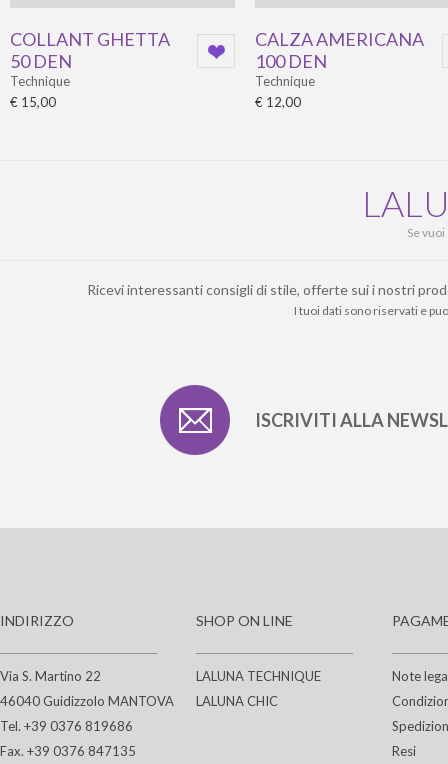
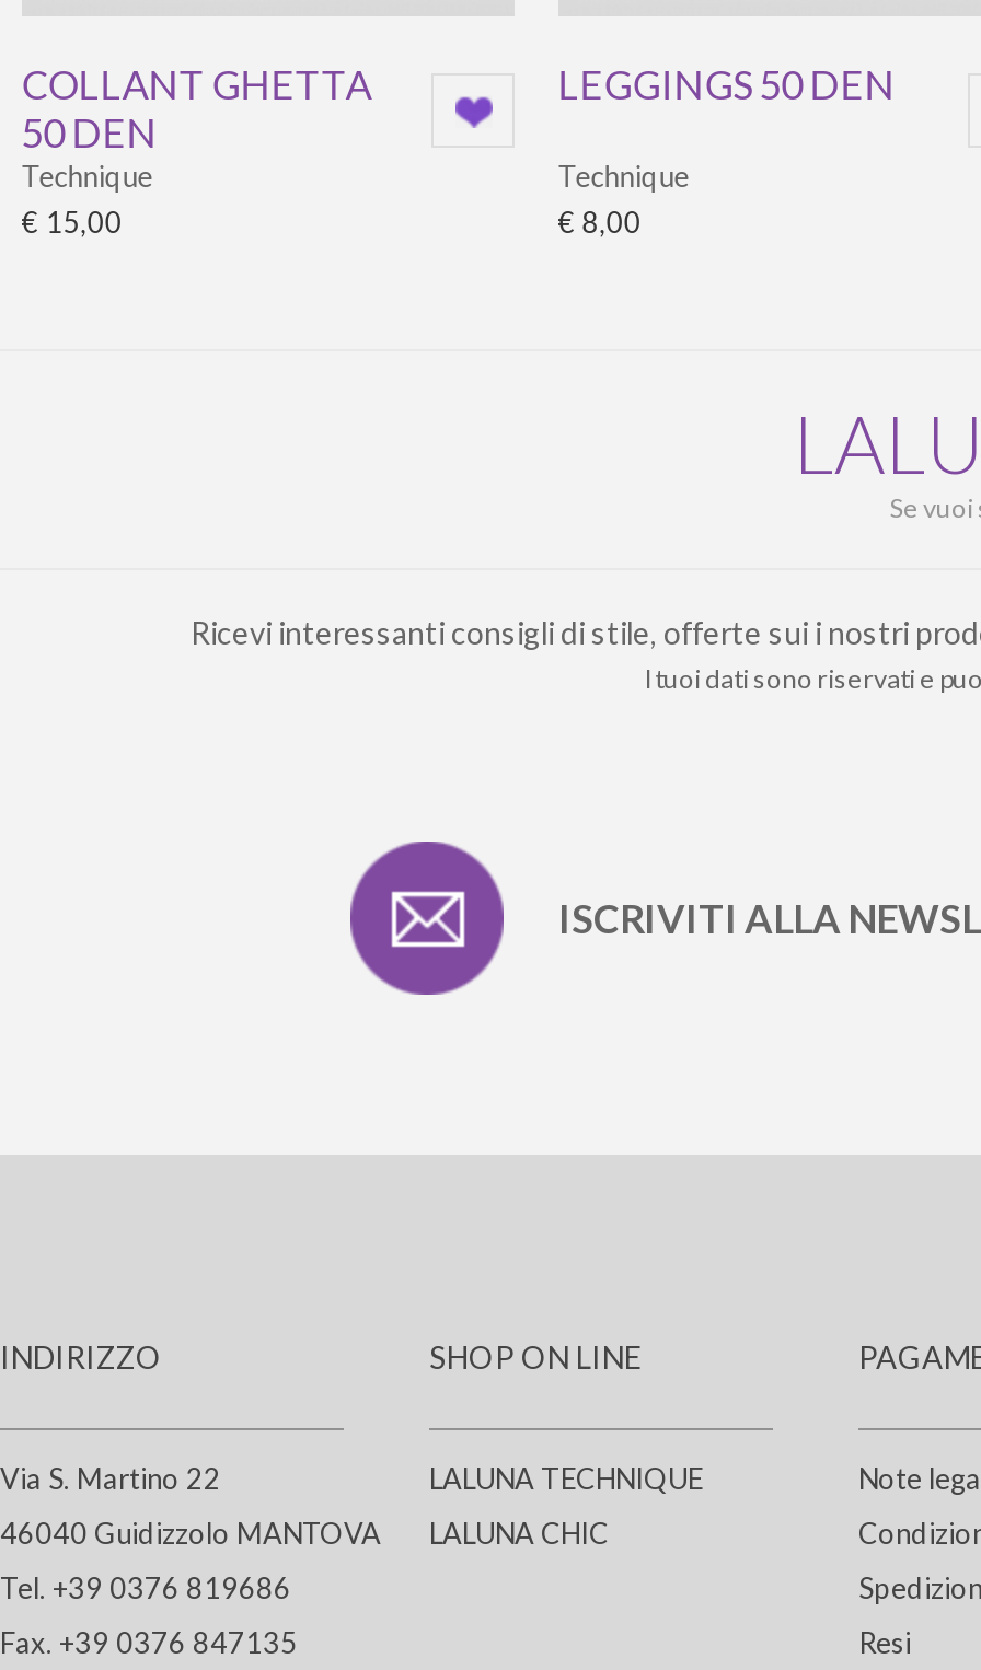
[255,28,424,72] CALZA AMERICANA | 100 DEN -> [558,60,895,109] LEGGINGS 50 DEN
[255,94,301,110] € 12,00 -> [558,205,641,240] € 8,00

